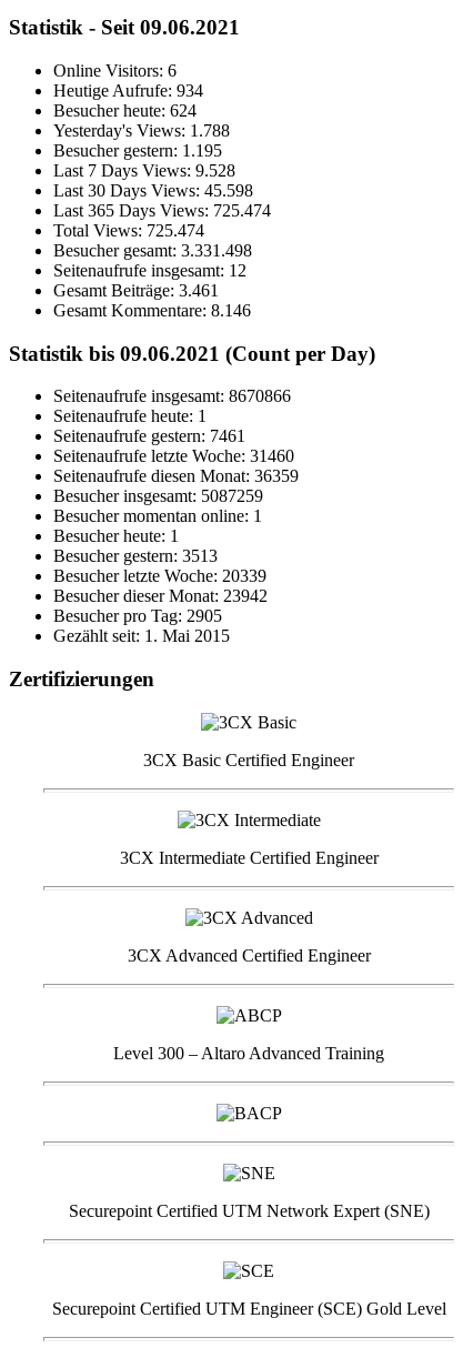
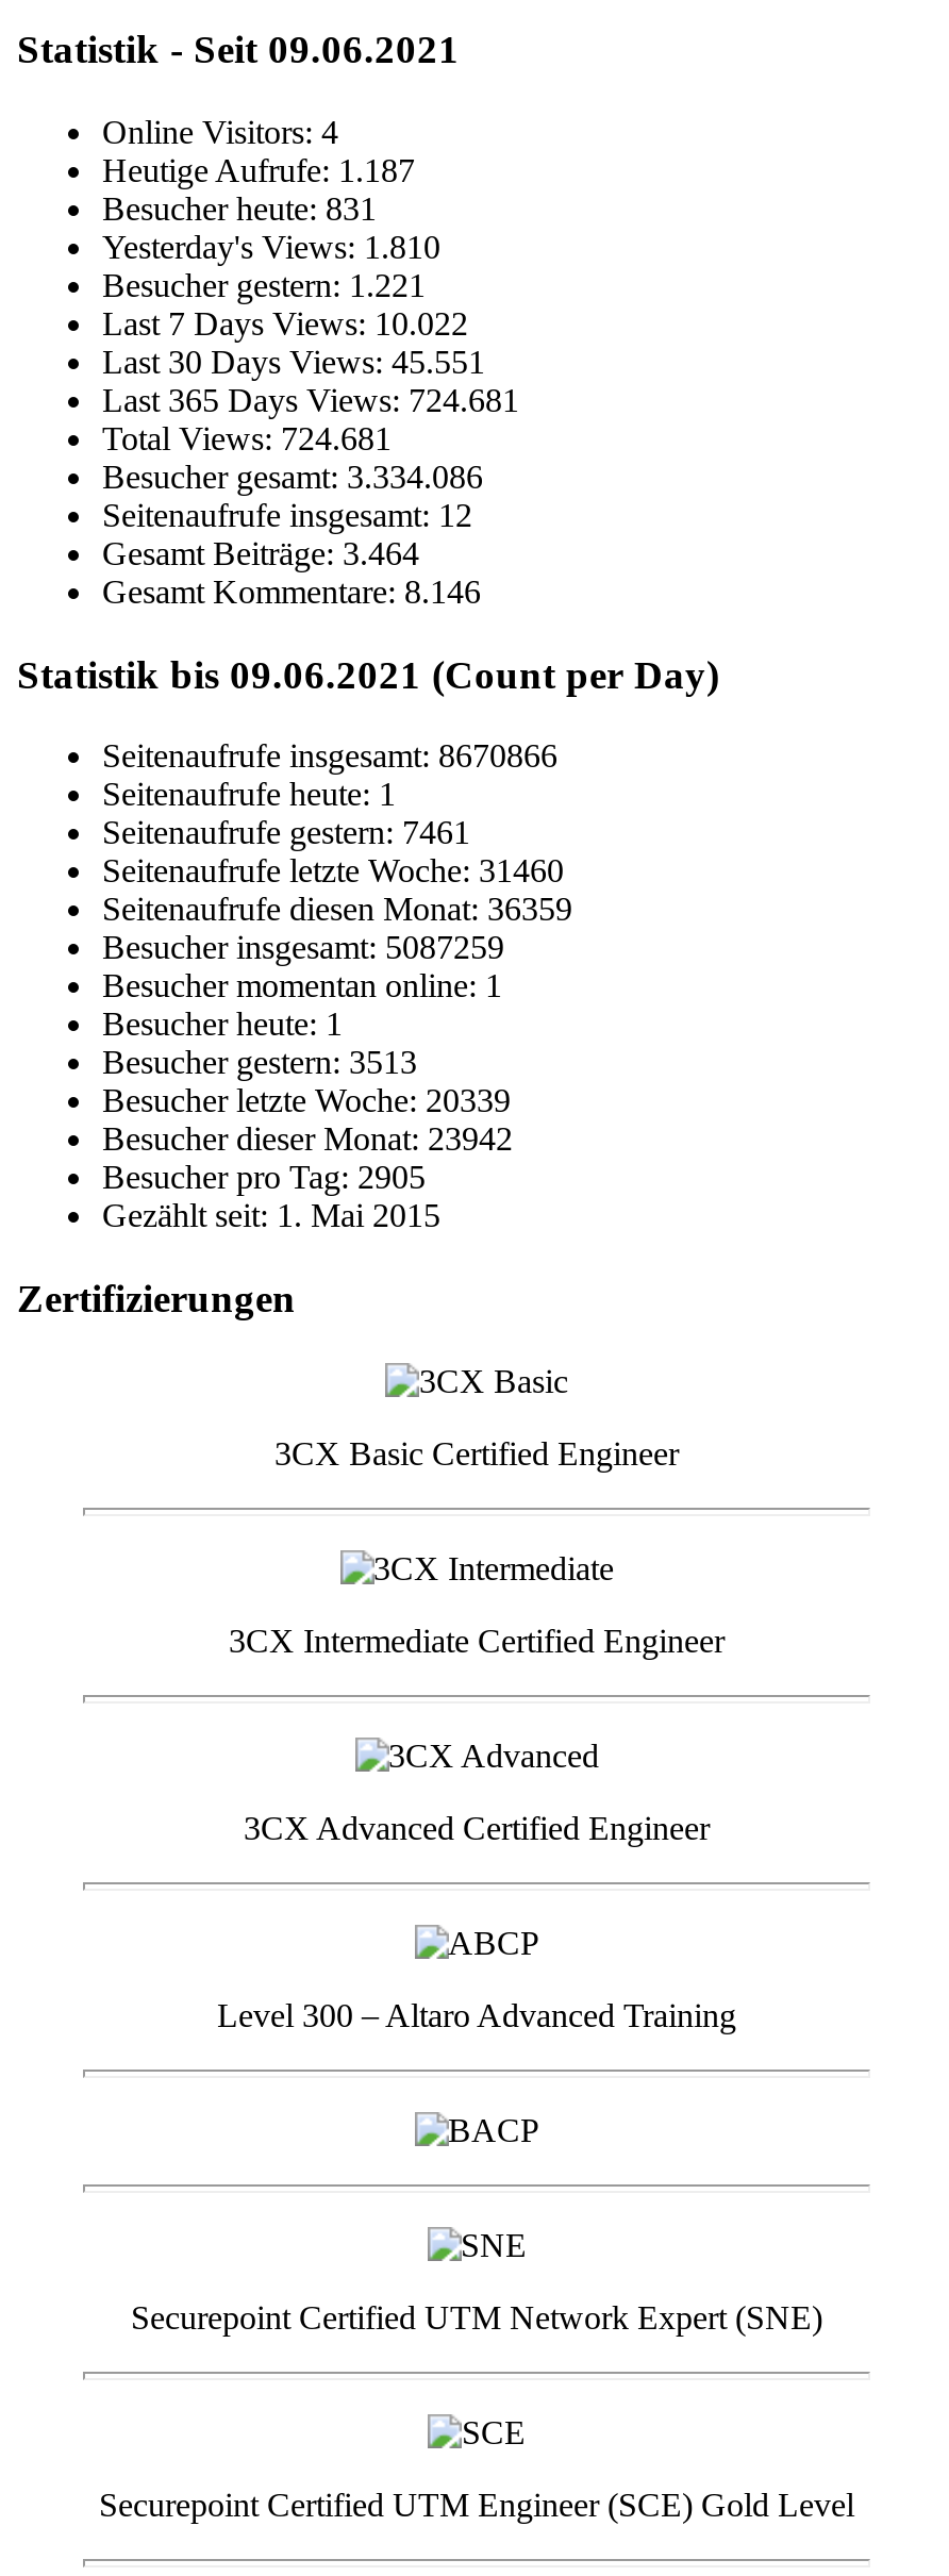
[53,61,177,80] Online Visitors: 6 -> [102,114,338,150] Online Visitors: 4
[53,81,203,100] Heutige Aufrufe: 934 -> [102,152,415,188] Heutige Aufrufe: 1.187
[53,101,197,120] Besucher heute: 624 -> [102,190,377,227] Besucher heute: 831
[53,121,230,140] Yesterday's Views: 1.788 -> [102,229,440,265] Yesterday's Views: 1.810
[53,141,222,160] Besucher gestern: 1.195 -> [102,267,426,303] Besucher gestern: 1.221
[53,161,235,180] Last 7 Days Views: 9.528 -> [102,305,468,342] Last 7 Days Views: 10.022
[53,181,253,200] Last 30 Days Views: 45.598 -> [102,344,485,380] Last 30 Days Views: 45.551
[53,201,271,220] Last 365 Days Views: 725.474 -> [102,382,519,418] Last 365 Days Views: 724.681
[53,221,204,240] Total Views: 725.474 -> [102,420,392,456] Total Views: 724.681
[53,241,252,260] Besucher gesamt: 3.331.498 -> [102,459,483,495] Besucher gesamt: 3.334.086
[53,281,219,300] Gesamt Beiträge:3.461 -> [102,535,419,571] Gesamt Beiträge:3.464

